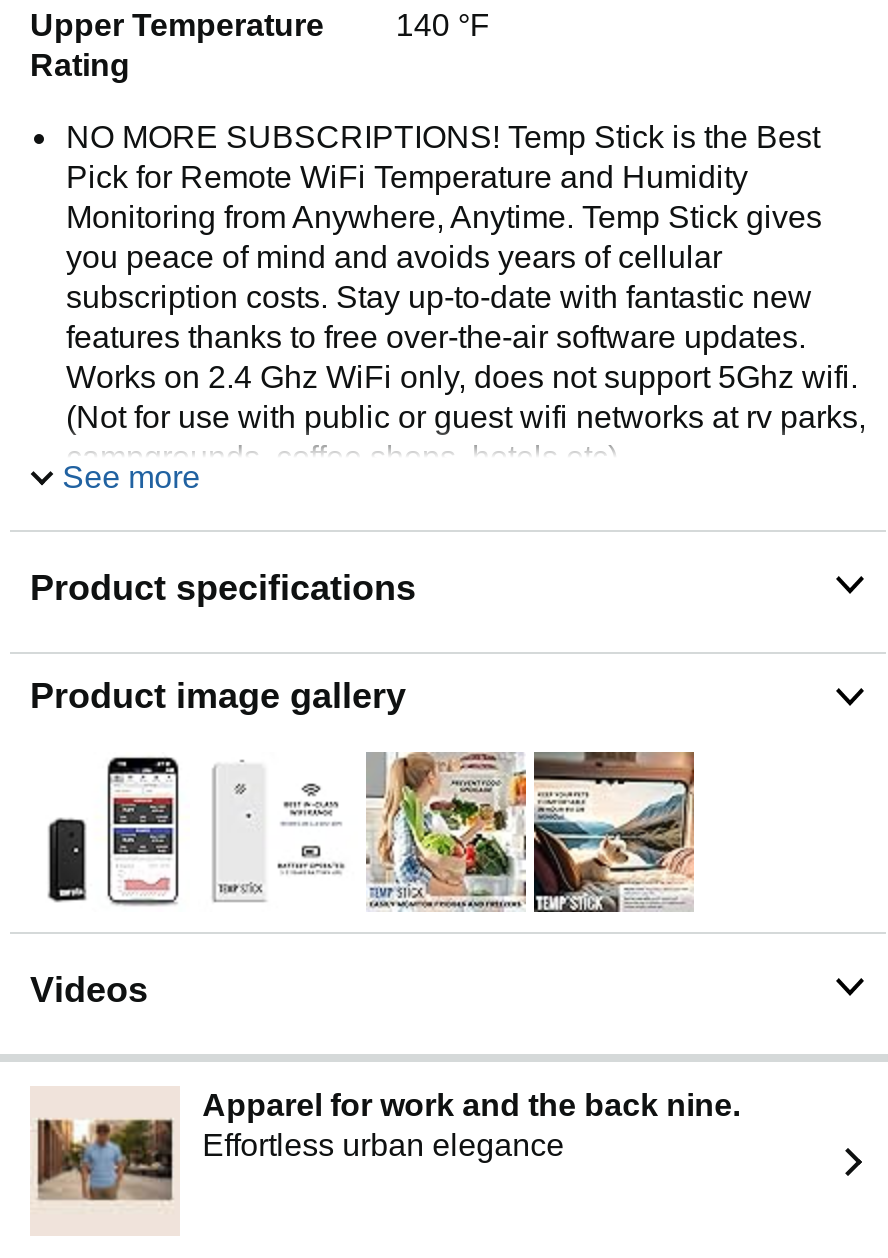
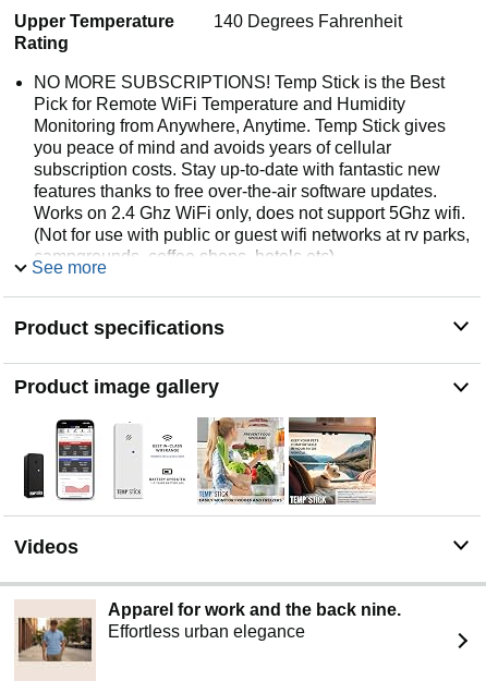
[396,8,490,42] 140 °F -> [213,12,402,31] 140 Degrees Fahrenheit

